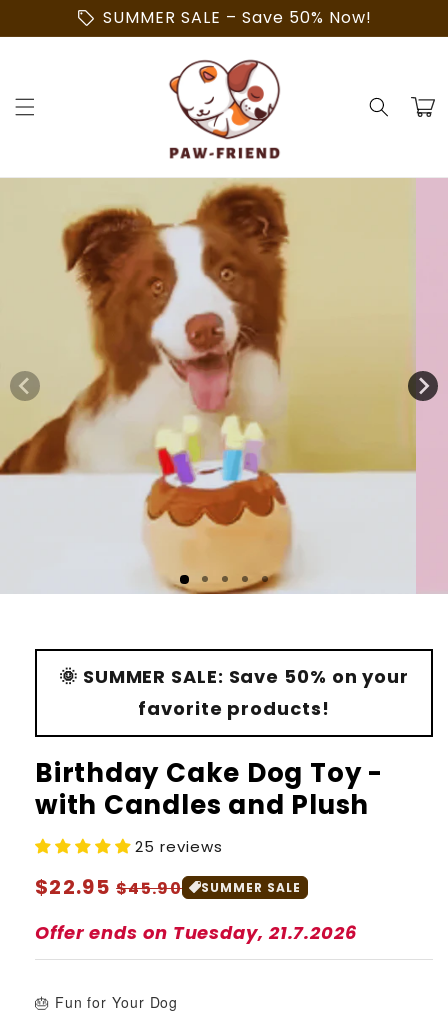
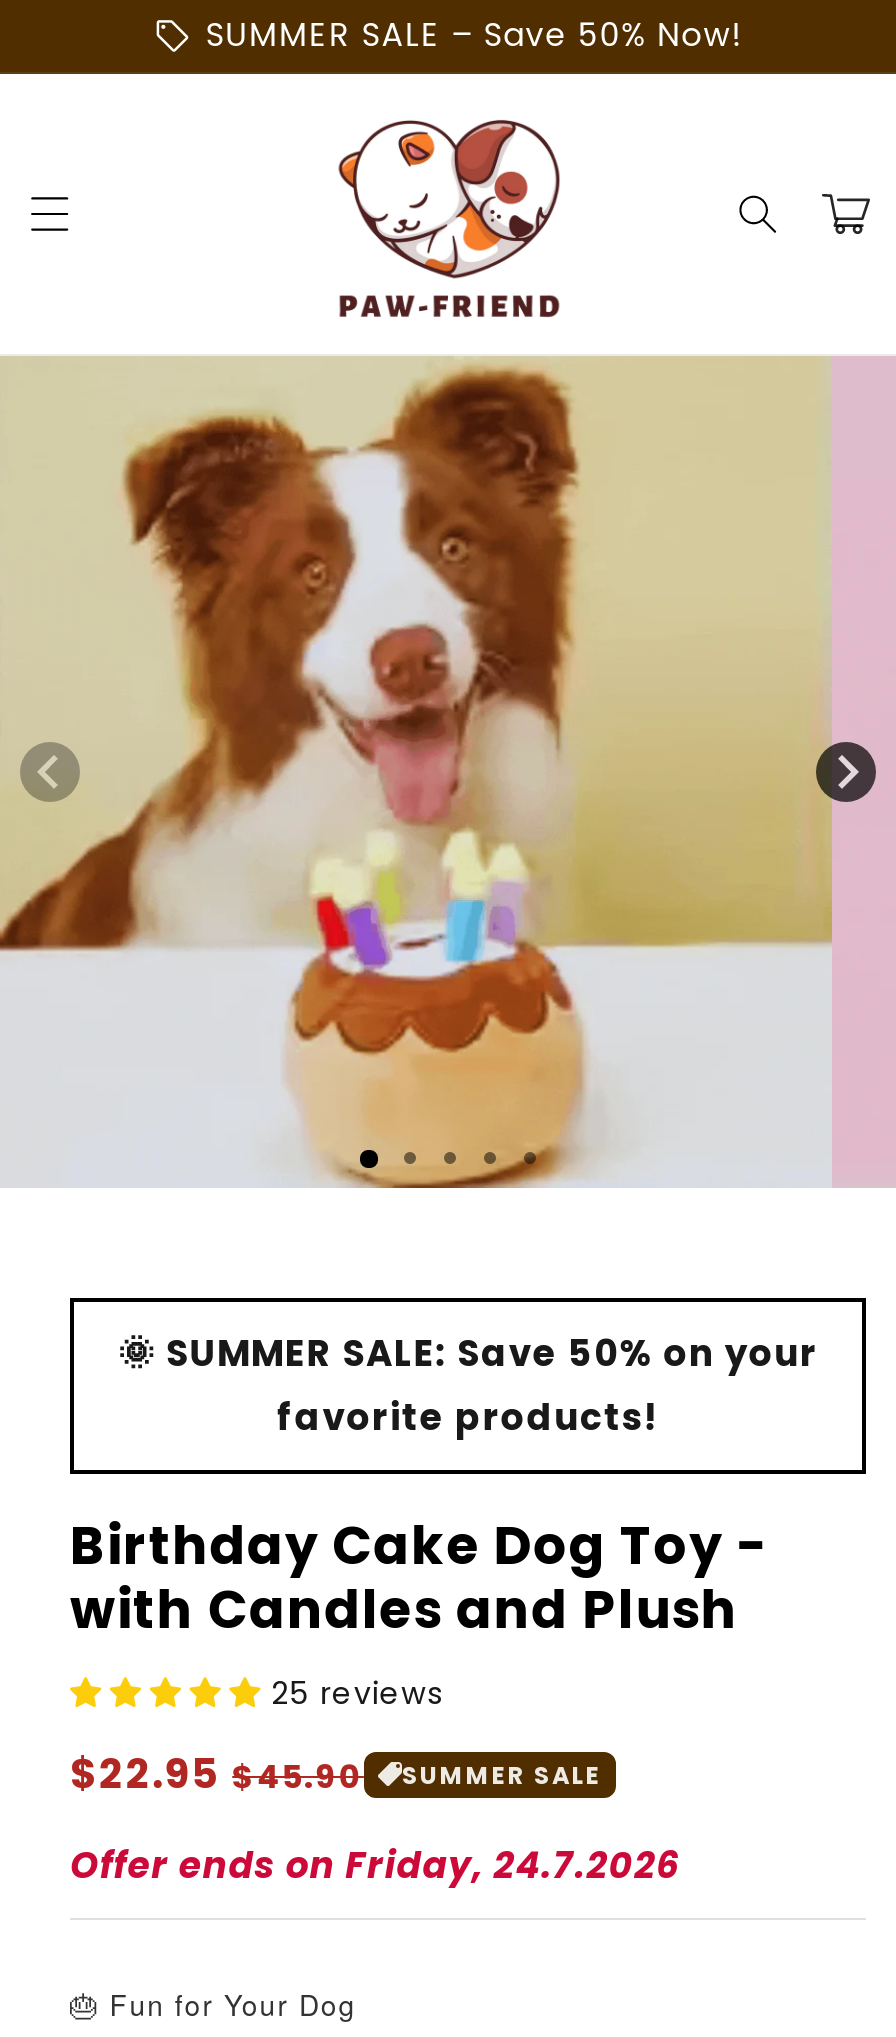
[35,920,357,945] Offer ends on Tuesday, 21.7.2026 -> [70,1840,680,1890] Offer ends on Friday, 24.7.2026

